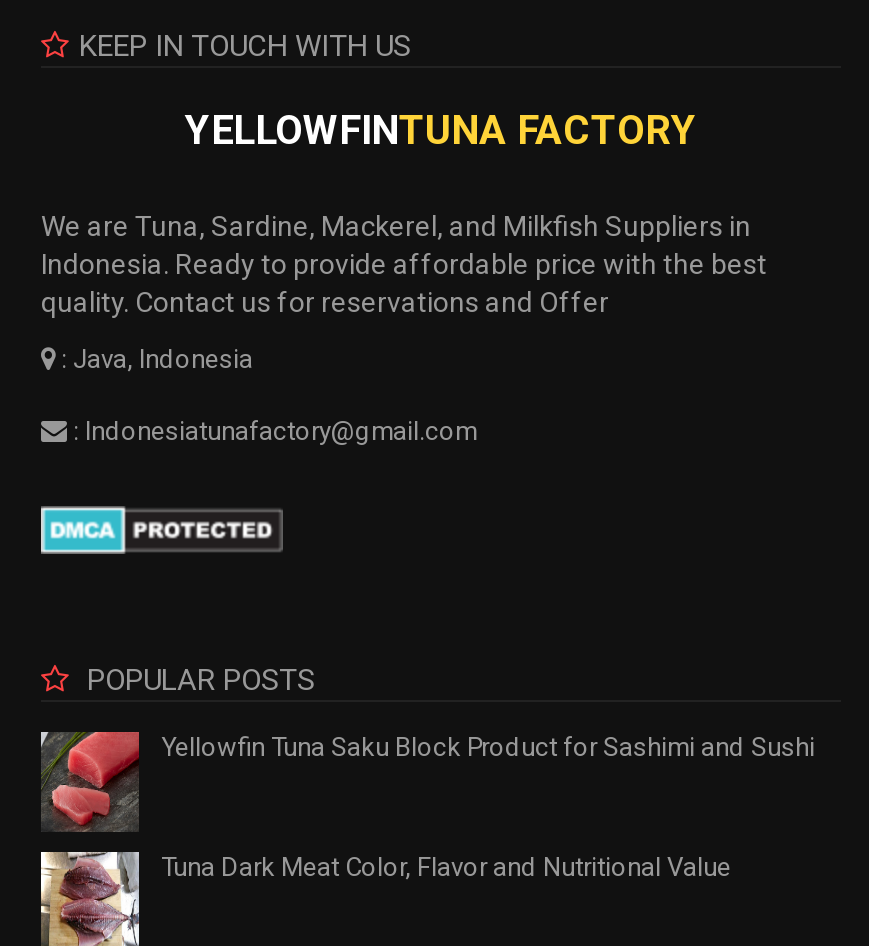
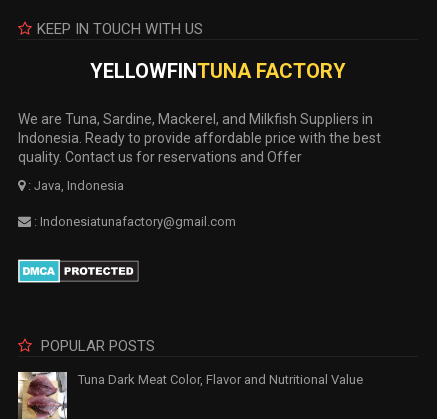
[39,730,815,834] [image] | Yellowfin Tuna Saku Block Product for Sashimi and Sushi -> none

